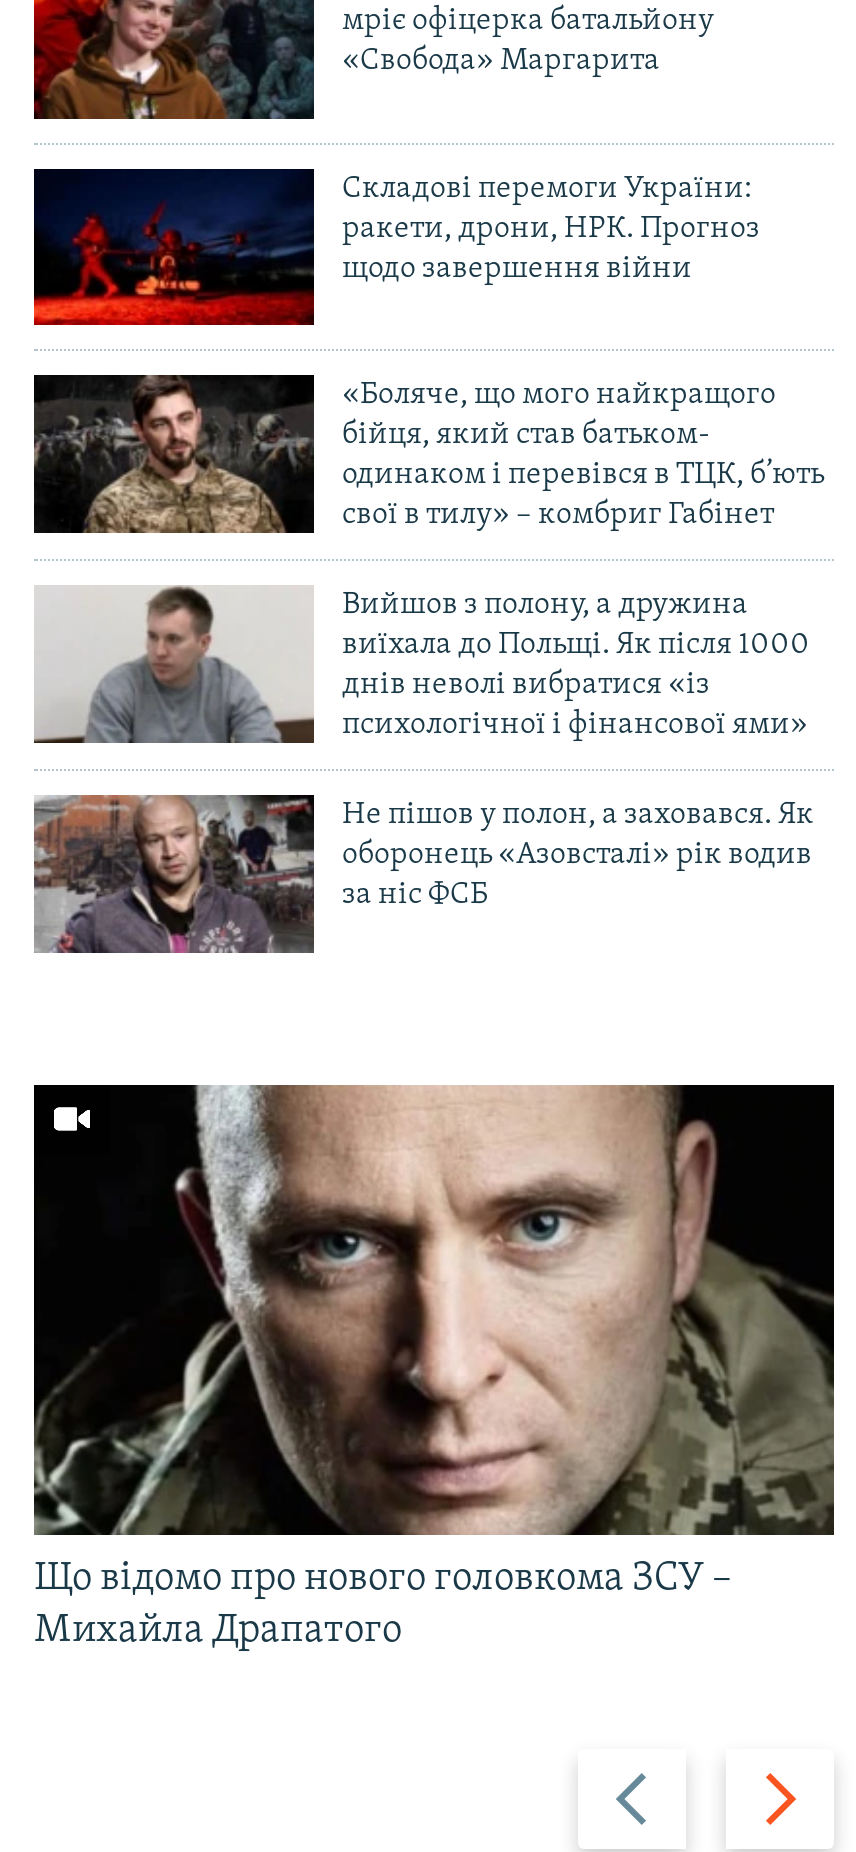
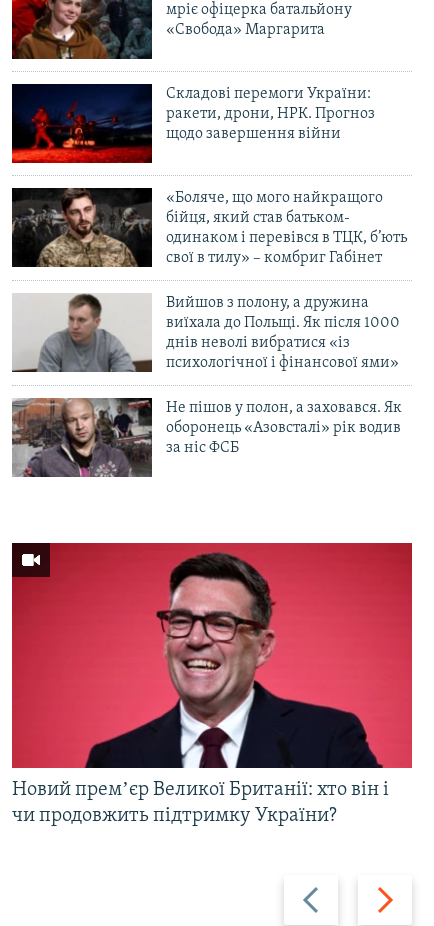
[32,1082,836,1651] [image] | Що відомо про нового головкома ЗСУ – | Михайла Драпатого -> [11,542,413,826] [image] | Новий премʼєр Великої Британії: хто він і | чи продовжить підтримку України?

